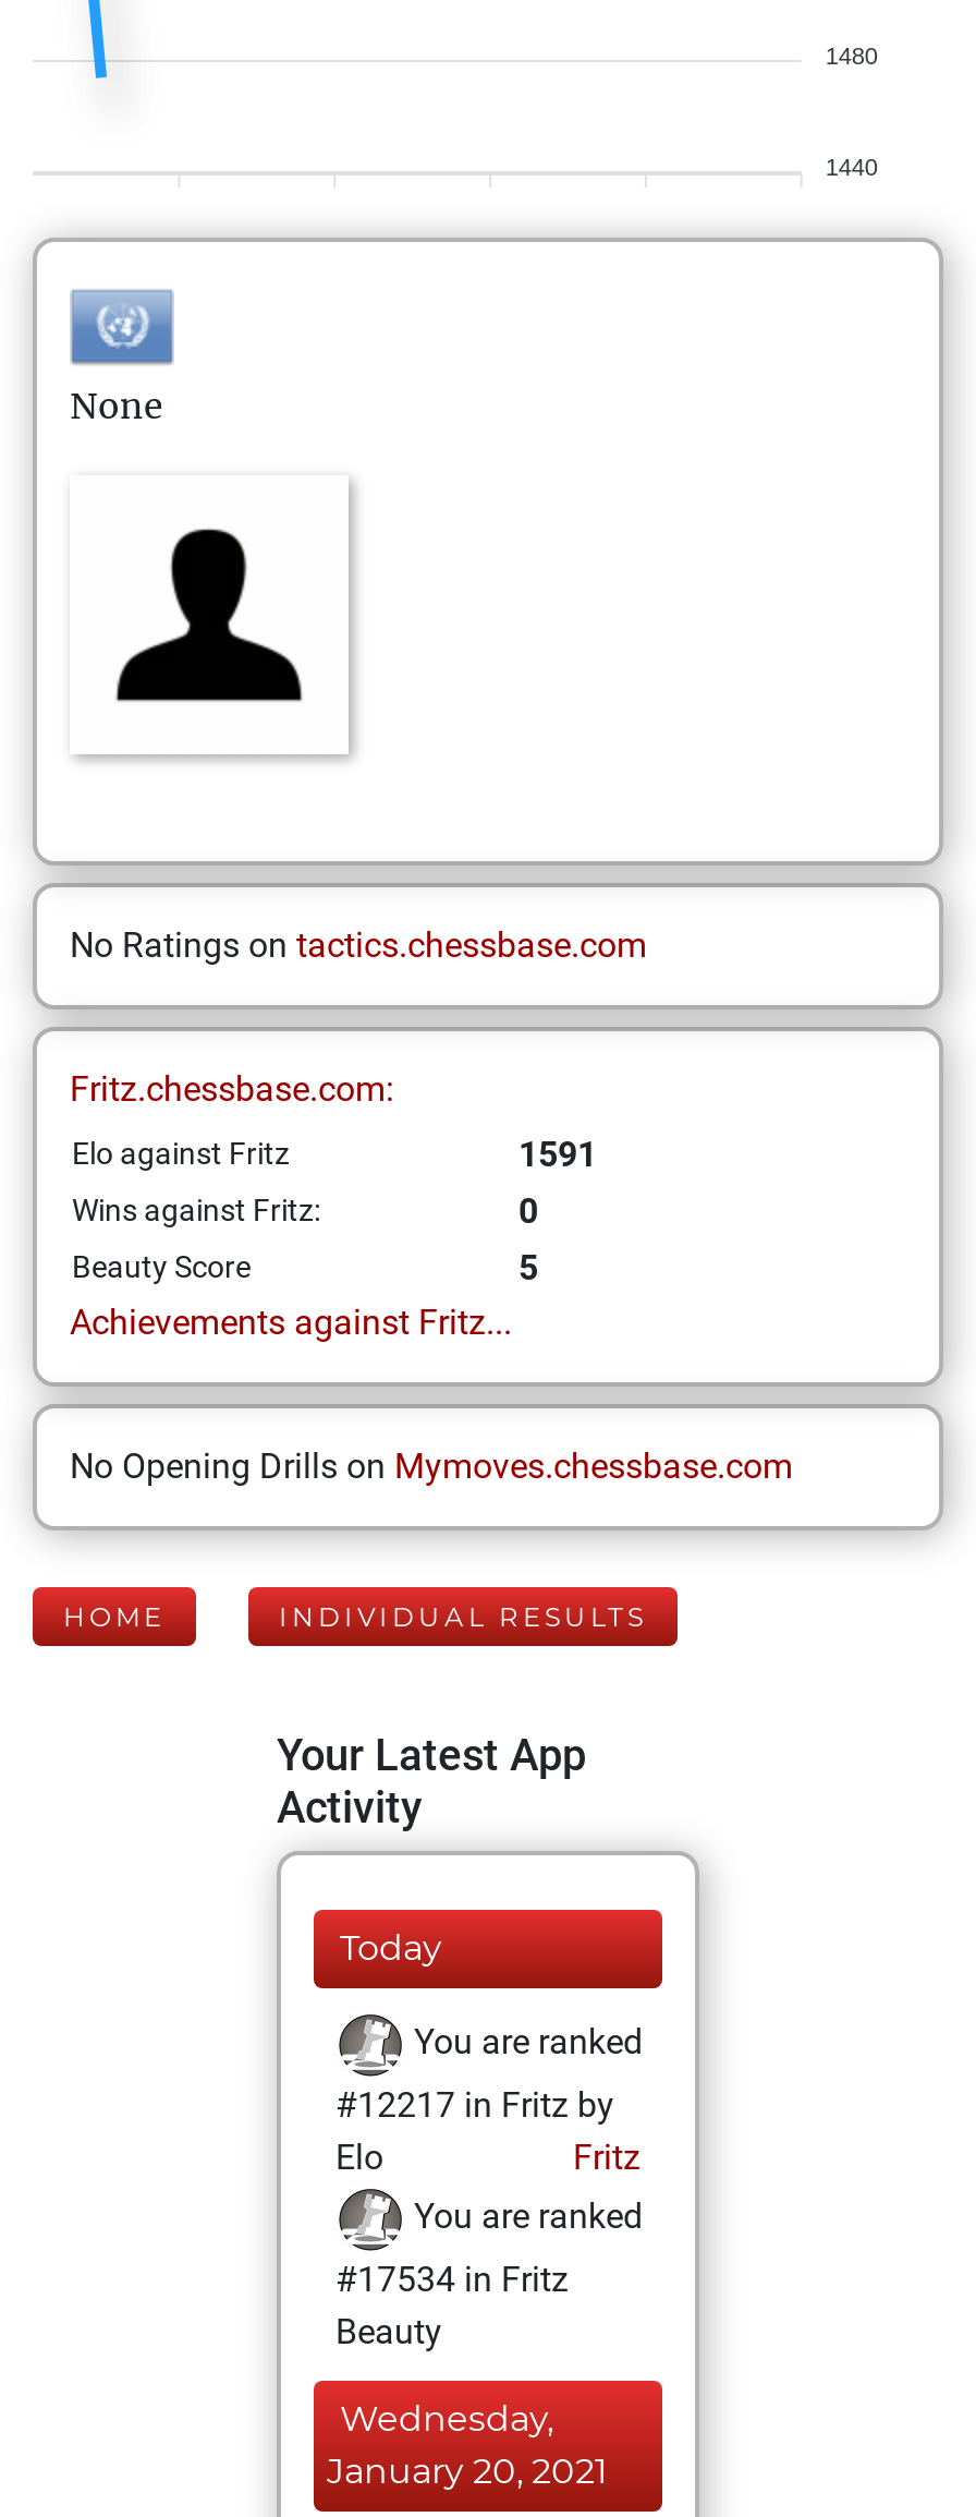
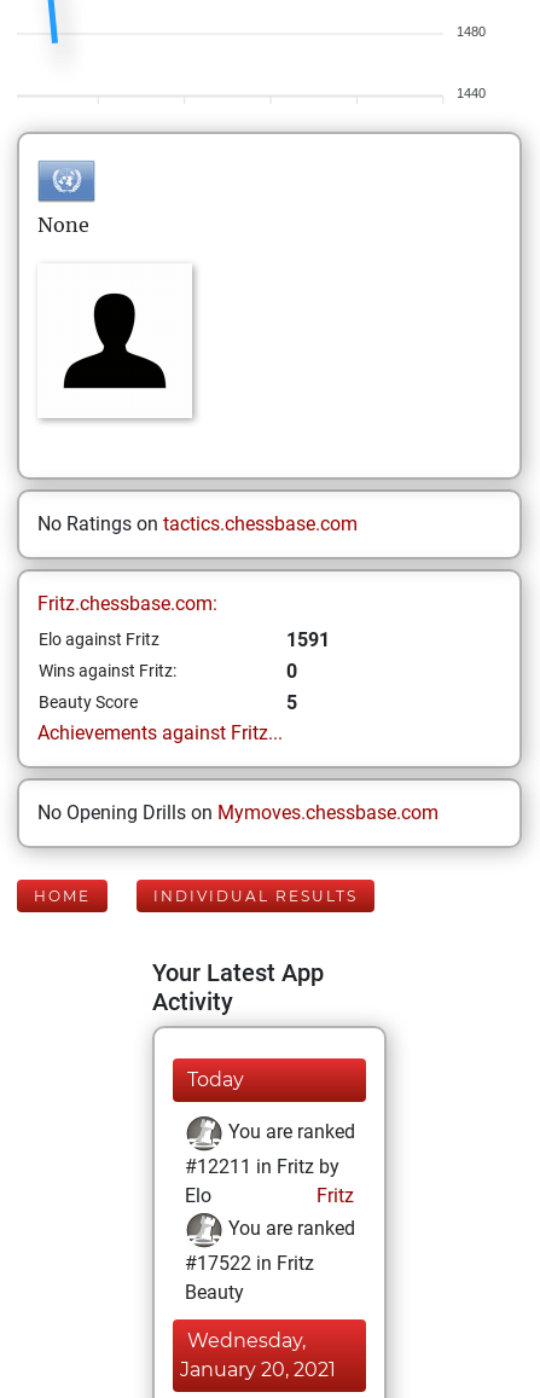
[335,2084,614,2126] #12217 in Fritz by -> [185,1155,339,1178] #12211 in Fritz by
[335,2259,569,2300] #17534 in Fritz -> [185,1252,314,1275] #17522 in Fritz

